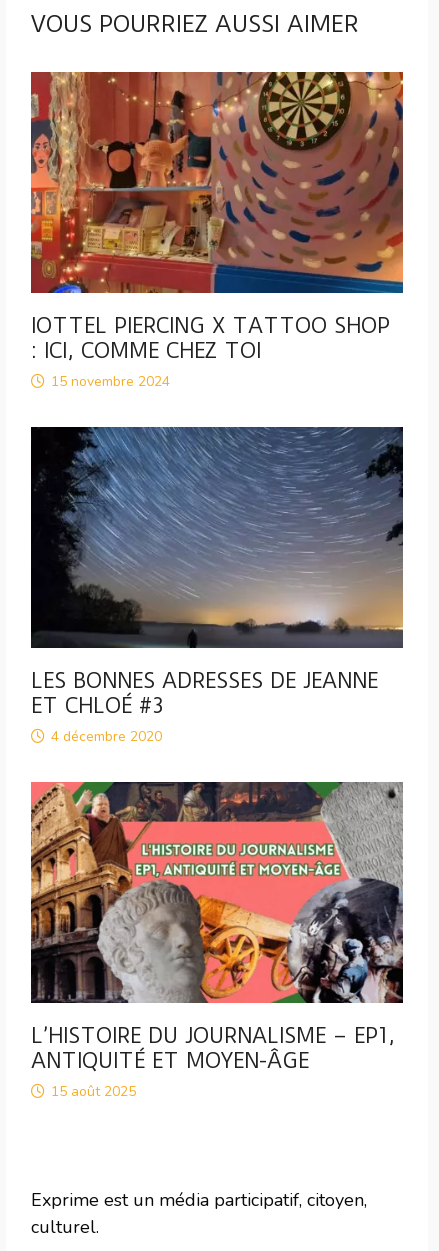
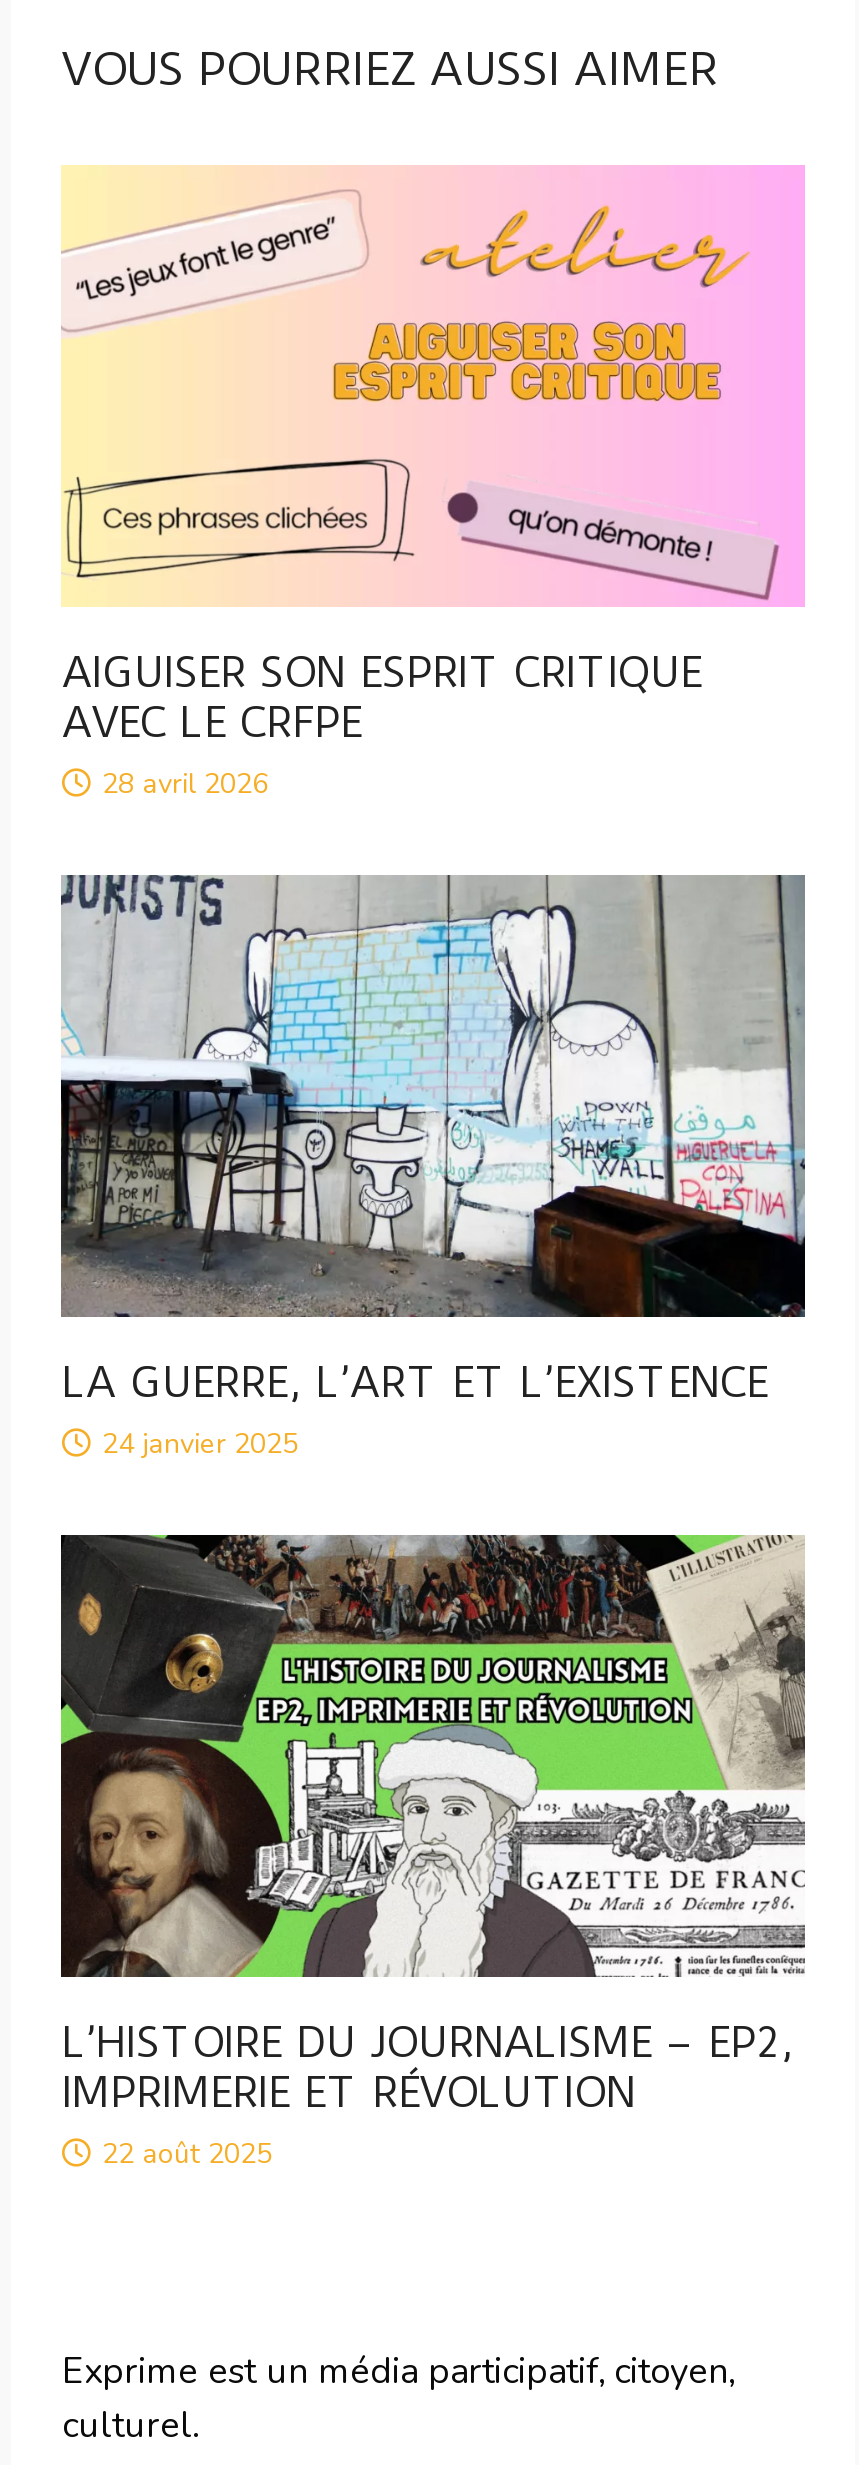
[30,71,404,390] [image] | IOTTEL PIERCING X TATTOO SHOP | : ICI, COMME CHEZ TOI | 15 novembre 2024 -> [61,164,805,803] [image] | AIGUISER SON ESPRIT CRITIQUE | AVEC LE CRFPE | 28 avril 2026
[30,427,403,745] [image] | LES BONNES ADRESSES DE JEANNE | ET CHLOÉ #3 | 4 décembre 2020 -> [61,874,807,1463] [image] | LA GUERRE, L’ART ET L’EXISTENCE | 24 janvier 2025
[30,781,404,1100] [image] | L’HISTOIRE DU JOURNALISME – EP1, | ANTIQUITÉ ET MOYEN-ÂGE | 15 août 2025 -> [59,1532,805,2173] [image] | L’HISTOIRE DU JOURNALISME – EP2, | IMPRIMERIE ET RÉVOLUTION | 22 août 2025

